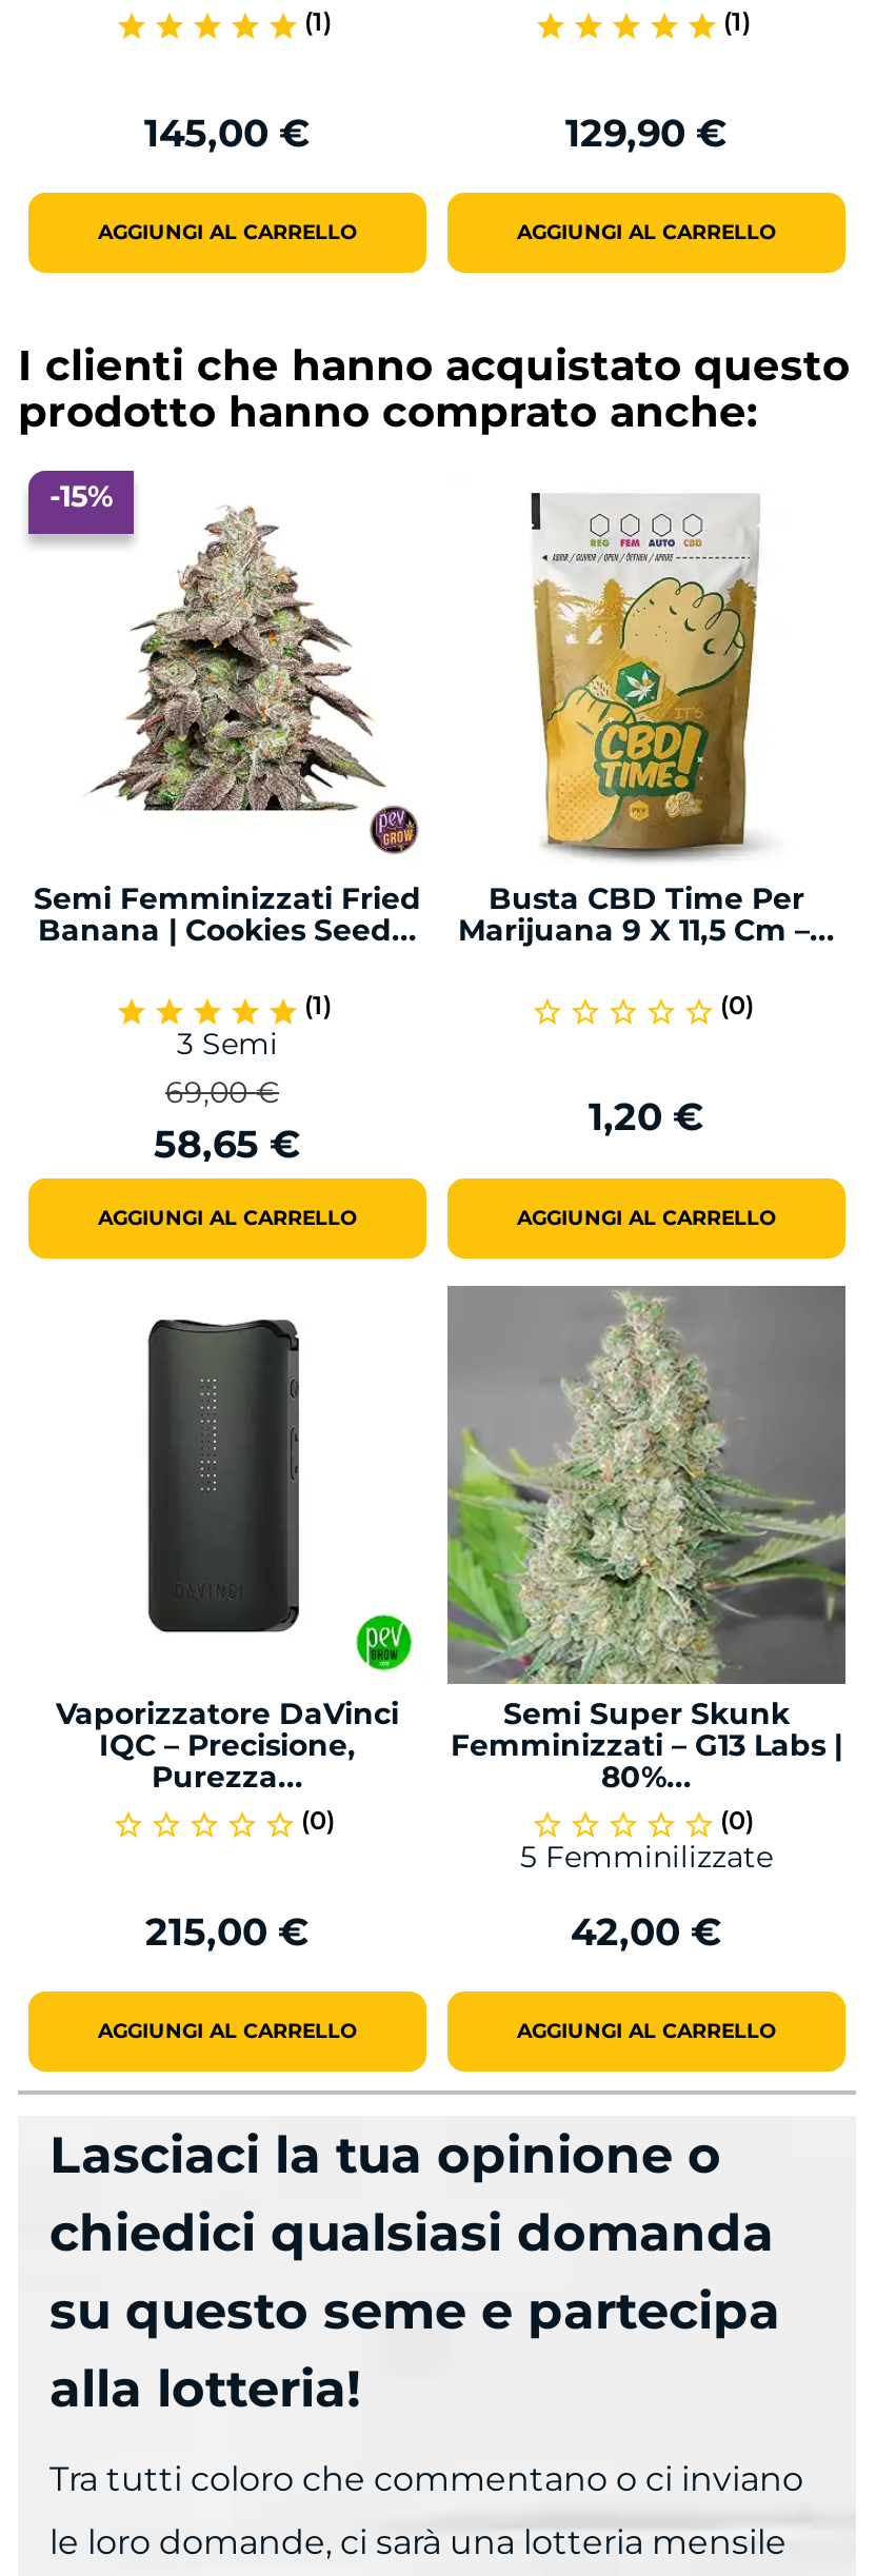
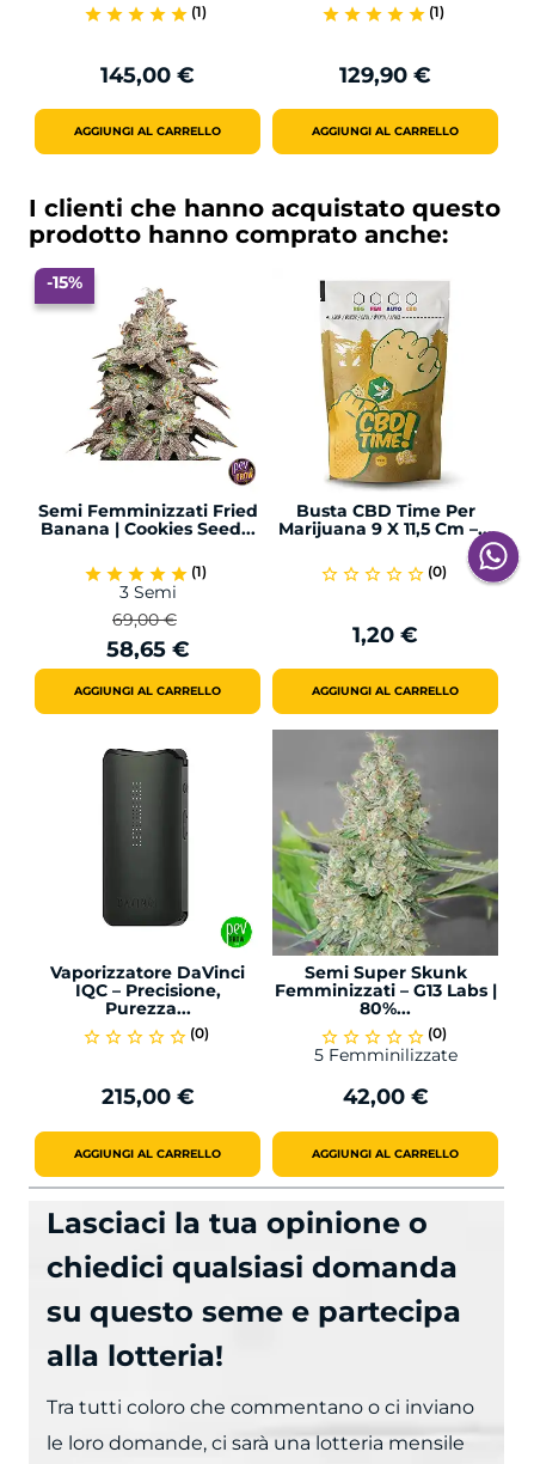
none -> [467,530,520,585] [image]

